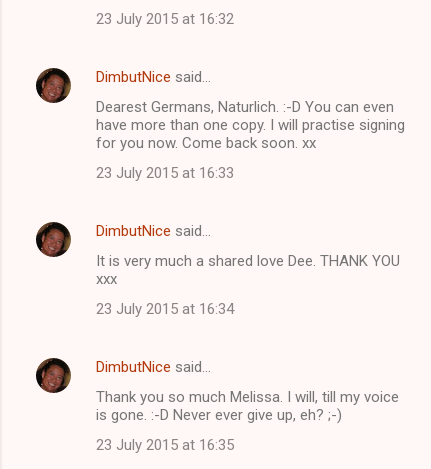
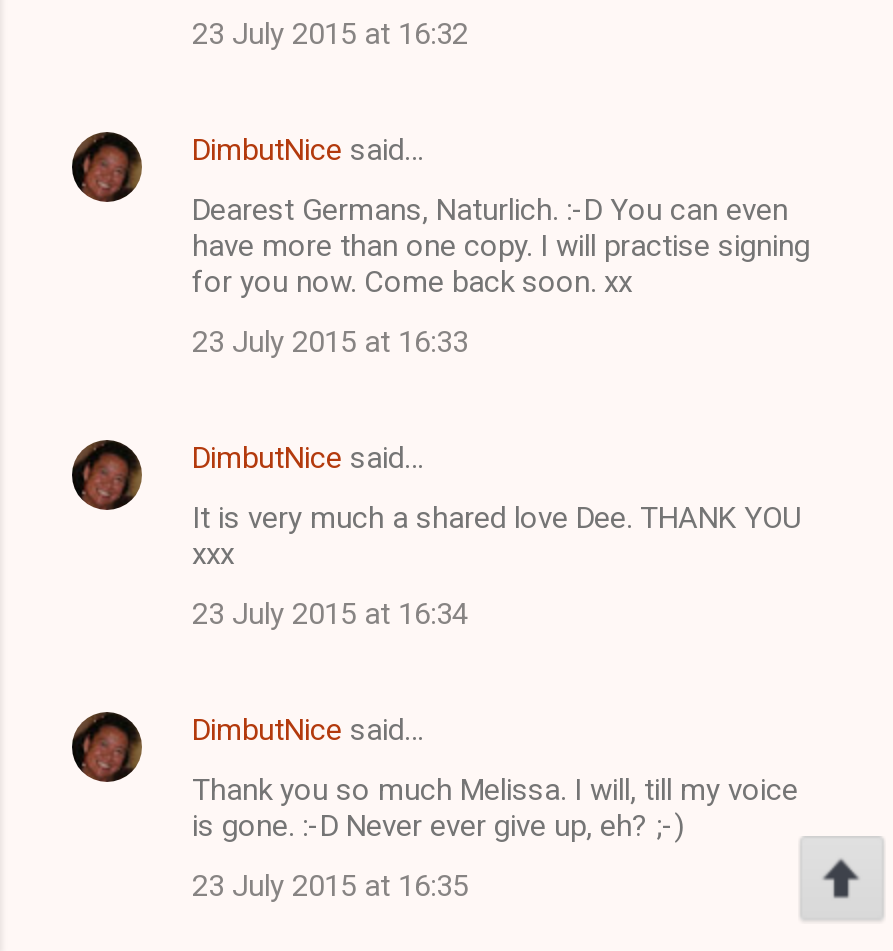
none -> [800,836,884,922] [image]

